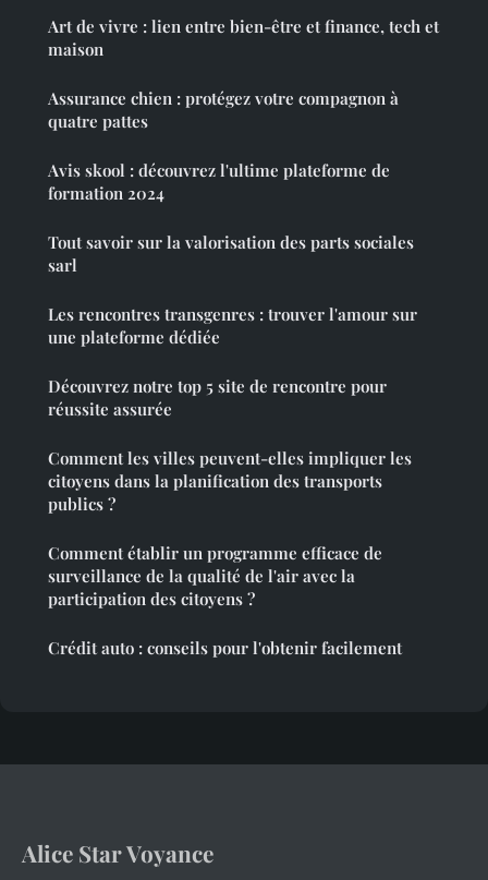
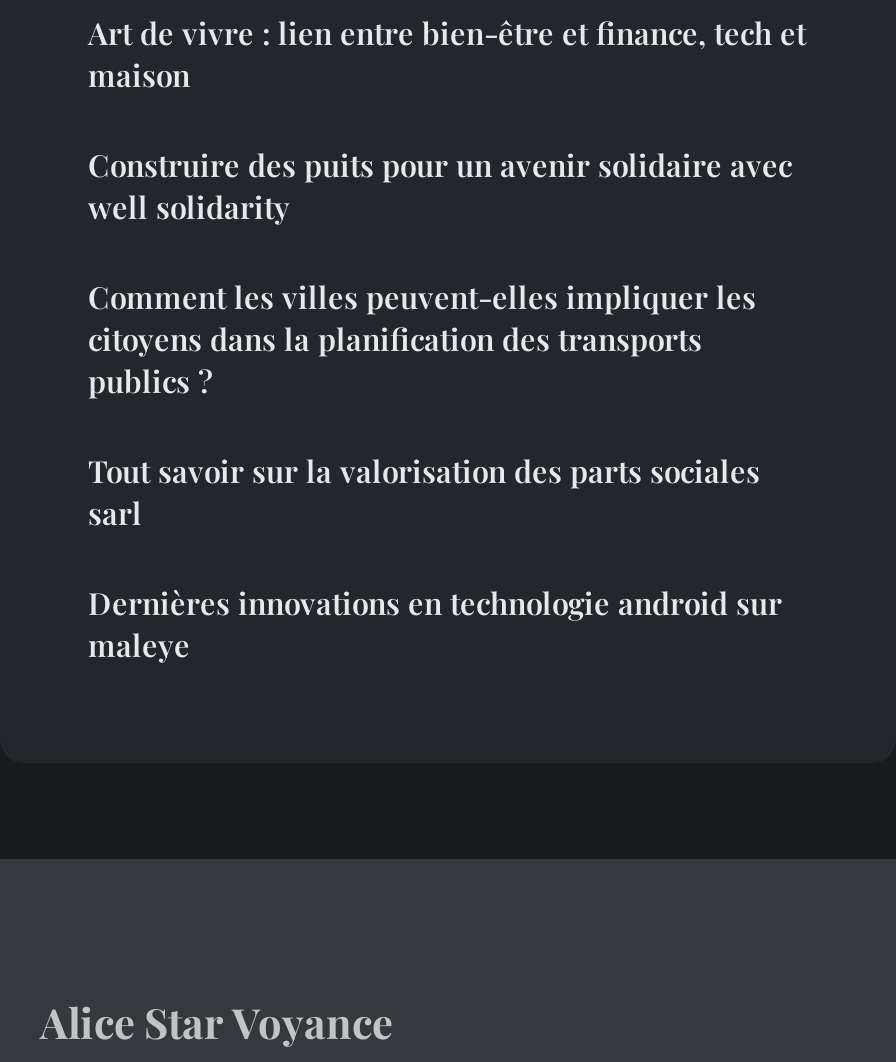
[48,87,417,420] Assurance chien : protégez votre compagnon à | quatre pattes | Avis skool : découvrez l'ultime plateforme de | formation 2024 | Les rencontres transgenres : trouver l'amour sur | une plateforme dédiée | Découvrez notre top 5 site de rencontre pour | réussite assurée -> [88,145,792,227] Construire des puits pour un avenir solidaire avec | well solidarity
moved [48,231,414,276] -> [88,451,760,533]: Tout savoir sur la valorisation des parts sociales | sarl
[48,542,382,610] Comment établir un programme efficace de | surveillance de la qualité de l'air avec la | participation des citoyens ? -> none
[48,637,402,659] Crédit auto : conseils pour l'obtenir facilement -> [88,583,782,665] Dernières innovations en technologie android sur | maleye

